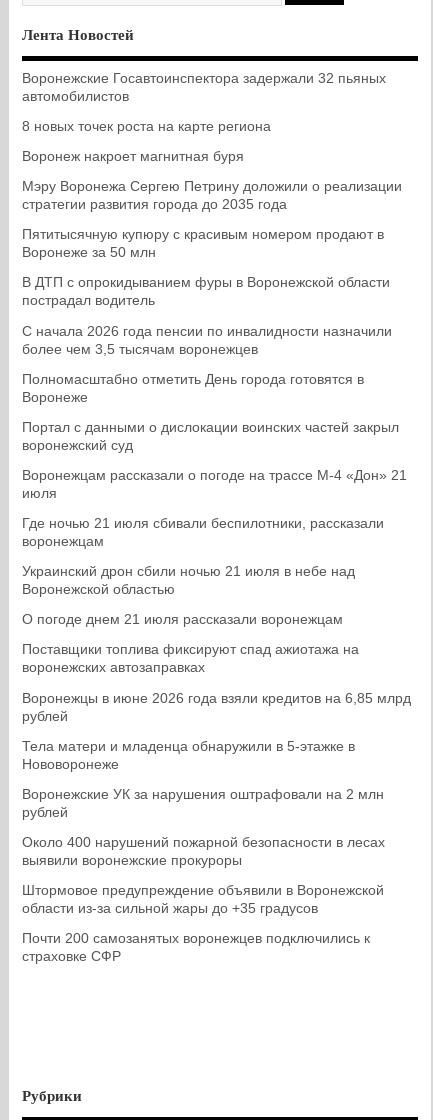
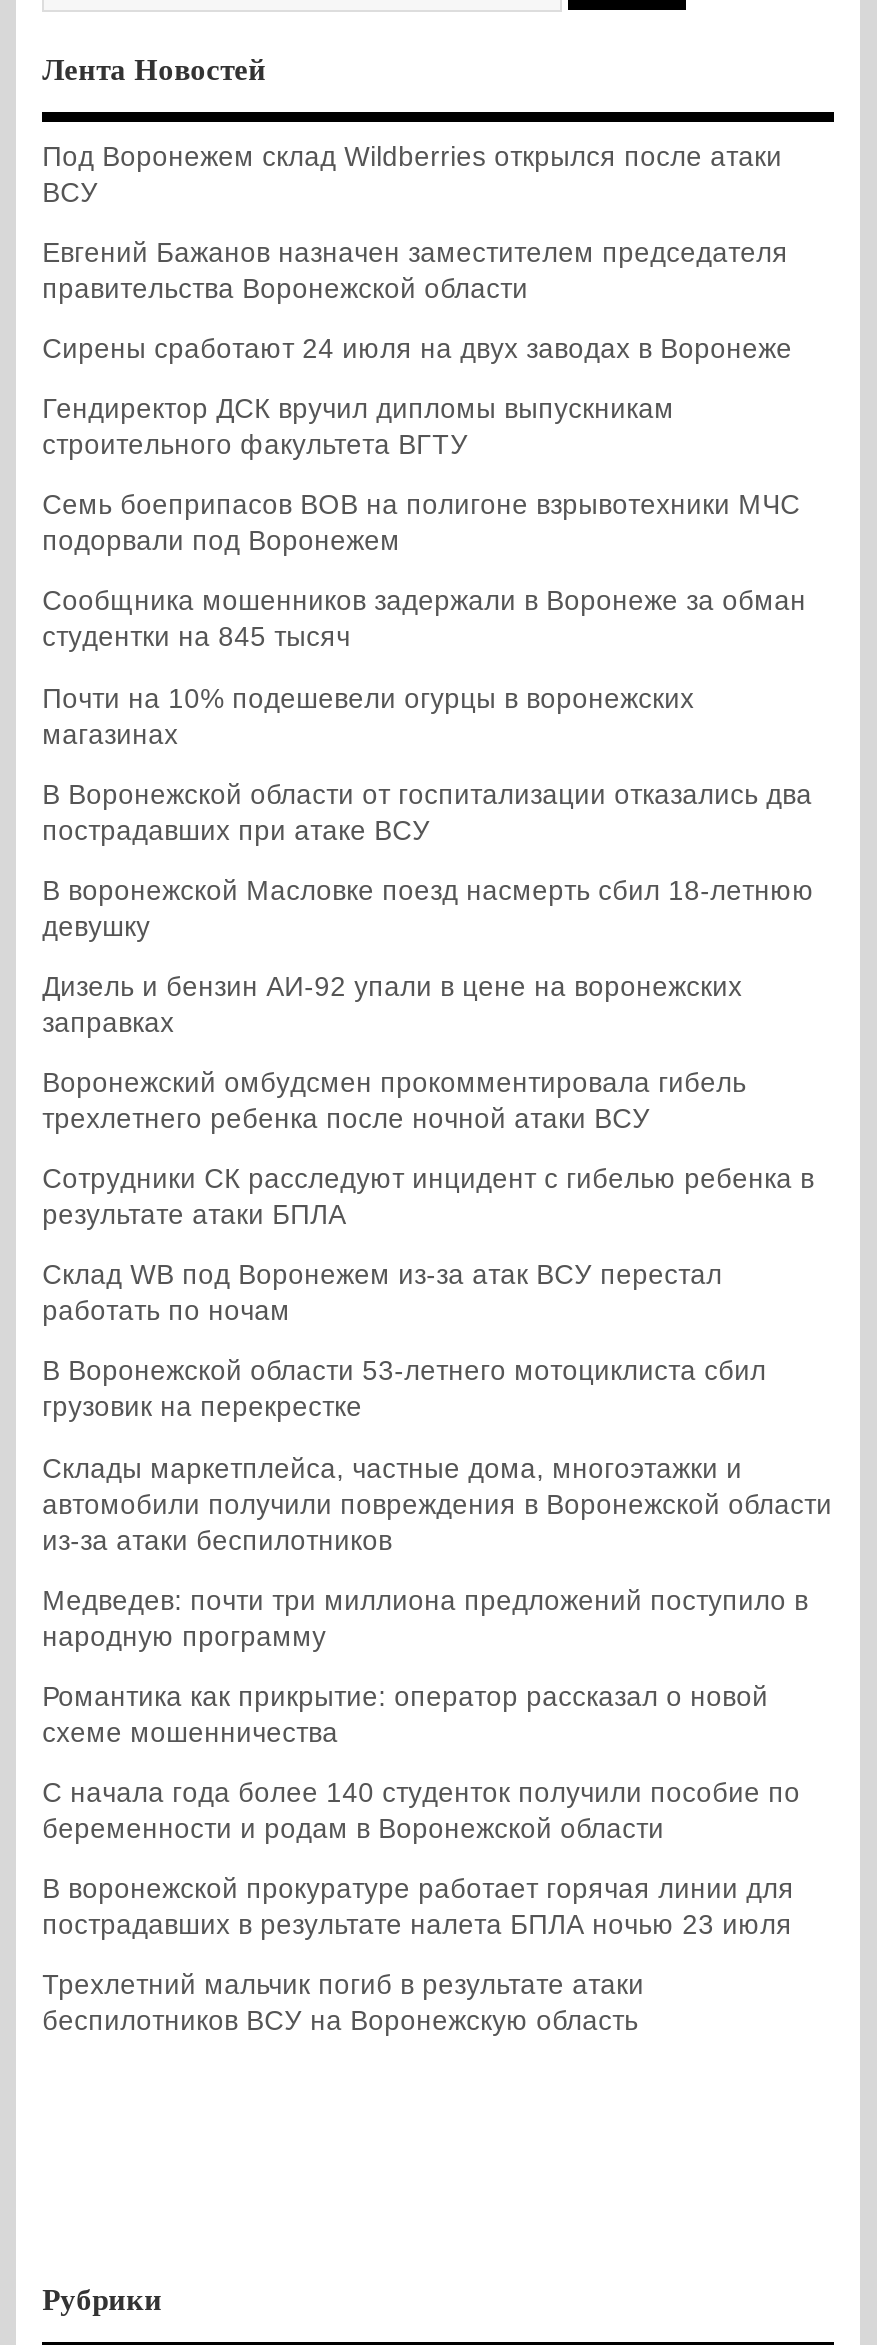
[22,71,386,104] Воронежские Госавтоинспектора задержали 32 пьяных | автомобилистов -> [42,142,782,208] Под Воронежем склад Wildberries открылся после атаки | ВСУ
[22,119,271,134] 8 новых точек роста на карте региона -> [42,238,788,304] Евгений Бажанов назначен заместителем председателя | правительства Воронежской области
[22,149,244,164] Воронеж накроет магнитная буря -> [42,334,792,364] Сирены сработают 24 июля на двух заводах в Воронеже
[22,179,402,212] Мэру Воронежа Сергею Петрину доложили о реализации | стратегии развития города до 2035 года -> [42,394,674,460] Гендиректор ДСК вручил дипломы выпускникам | строительного факультета ВГТУ
[22,227,384,260] Пятитысячную купюру с красивым номером продают в | Воронеже за 50 млн -> [42,491,800,557] Семь боеприпасов ВОВ на полигоне взрывотехники МЧС | подорвали под Воронежем
[22,275,390,308] В ДТП с опрокидыванием фуры в Воронежской области | пострадал водитель -> [42,587,806,653] Сообщника мошенников задержали в Воронеже за обман | студентки на 845 тысяч
[22,324,392,357] С начала 2026 года пенсии по инвалидности назначили | более чем 3,5 тысячам воронежцев -> [42,683,694,749] Почти на 10% подешевели огурцы в воронежских | магазинах
[22,372,364,405] Полномасштабно отметить День города готовятся в | Воронеже -> [42,779,812,845] В Воронежской области от госпитализации отказались два | пострадавших при атаке ВСУ
[22,420,399,453] Портал с данными о дислокации воинских частей закрыл | воронежский суд -> [42,876,814,942] В воронежской Масловке поезд насмерть сбил 18-летнюю | девушку
[22,468,407,501] Воронежцам рассказали о погоде на трассе М-4 «Дон» 21 | июля -> [42,972,742,1038] Дизель и бензин АИ-92 упали в цене на воронежских | заправках
[22,516,384,549] Где ночью 21 июля сбивали беспилотники, рассказали | воронежцам -> [42,1068,746,1134] Воронежский омбудсмен прокомментировала гибель | трехлетнего ребенка после ночной атаки ВСУ
[22,564,355,597] Украинский дрон сбили ночью 21 июля в небе над | Воронежской областью -> [42,1164,814,1230] Сотрудники СК расследуют инцидент с гибелью ребенка в | результате атаки БПЛА
[22,612,343,627] О погоде днем 21 июля рассказали воронежцам -> [42,1261,722,1327] Склад WB под Воронежем из-за атак ВСУ перестал | работать по ночам
[22,642,359,675] Поставщики топлива фиксируют спад ажиотажа на | воронежских автозаправках -> [42,1357,766,1423] В Воронежской области 53-летнего мотоциклиста сбил | грузовик на перекрестке
[22,691,411,724] Воронежцы в июне 2026 года взяли кредитов на 6,85 млрд | рублей -> [42,1453,832,1555] Склады маркетплейса, частные дома, многоэтажки и | автомобили получили повреждения в Воронежской области | из-за атаки беспилотников
[22,739,355,772] Тела матери и младенца обнаружили в 5-этажке в | Нововоронеже -> [42,1585,808,1651] Медведев: почти три миллиона предложений поступило в | народную программу
[22,787,384,820] Воронежские УК за нарушения оштрафовали на 2 млн | рублей -> [42,1682,768,1748] Романтика как прикрытие: оператор рассказал о новой | схеме мошенничества
[22,835,385,868] Около 400 нарушений пожарной безопасности в лесах | выявили воронежские прокуроры -> [42,1778,800,1844] С начала года более 140 студенток получили пособие по | беременности и родам в Воронежской области
[22,883,384,916] Штормовое предупреждение объявили в Воронежской | области из-за сильной жары до +35 градусов -> [42,1874,794,1940] В воронежской прокуратуре работает горячая линии для | пострадавших в результате налета БПЛА ночью 23 июля
[22,931,370,964] Почти 200 самозанятых воронежцев подключились к | страховке СФР -> [42,1970,644,2036] Трехлетний мальчик погиб в результате атаки | беспилотников ВСУ на Воронежскую область

